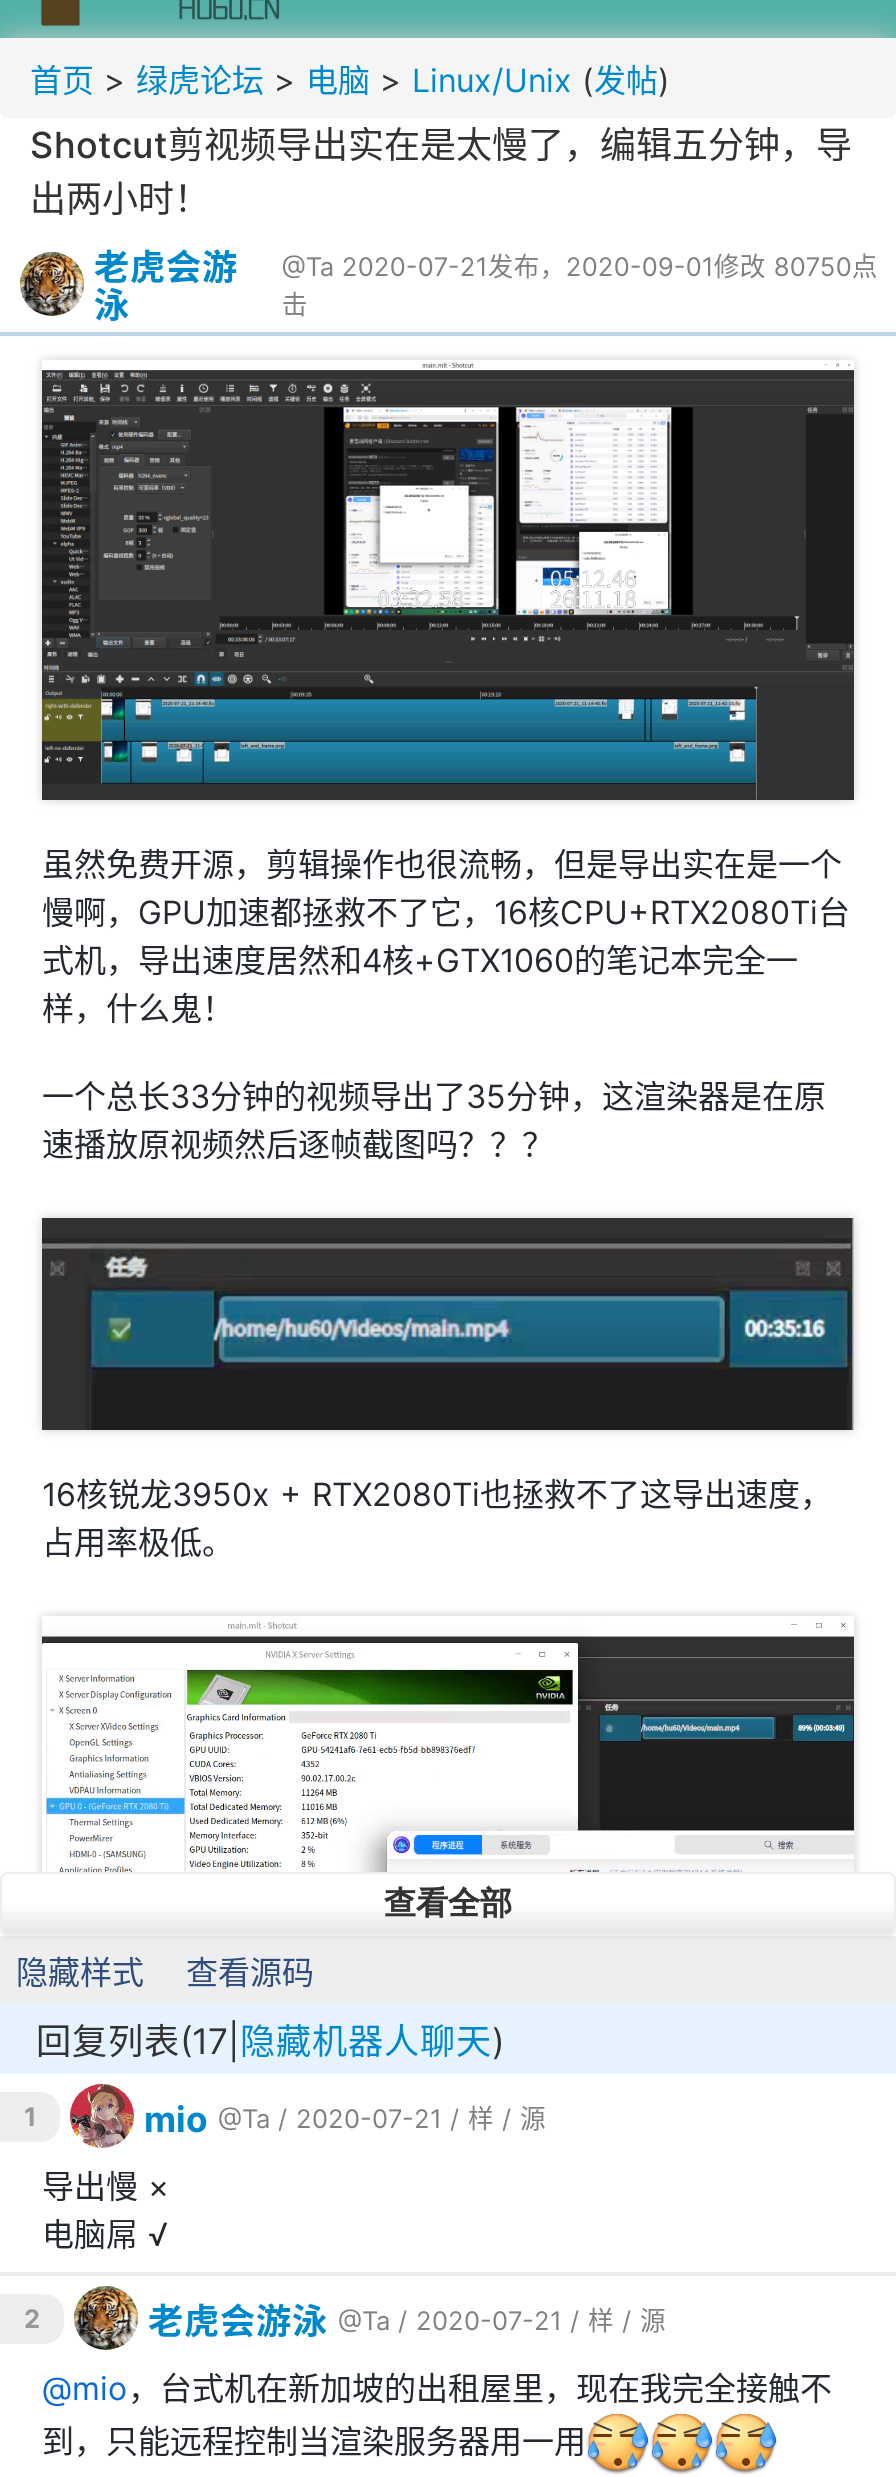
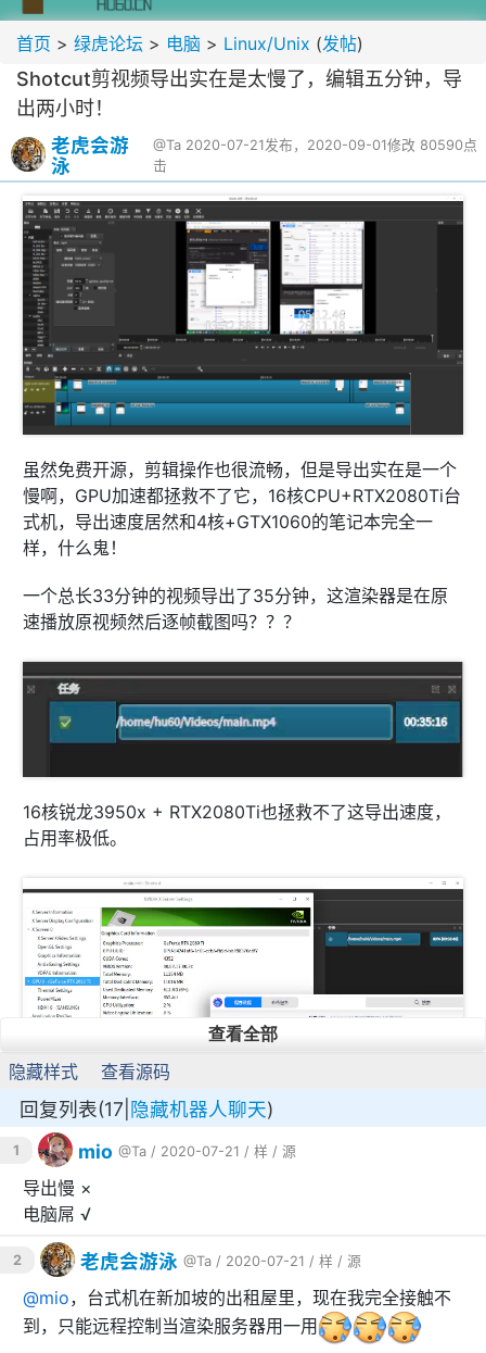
[282,252,878,282] @Ta 2020-07-21发布，2020-09-01修改80750点 -> [153,137,477,153] @Ta 2020-07-21发布，2020-09-01修改80590点

